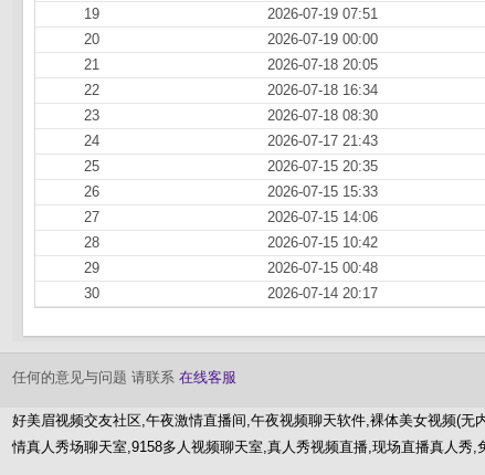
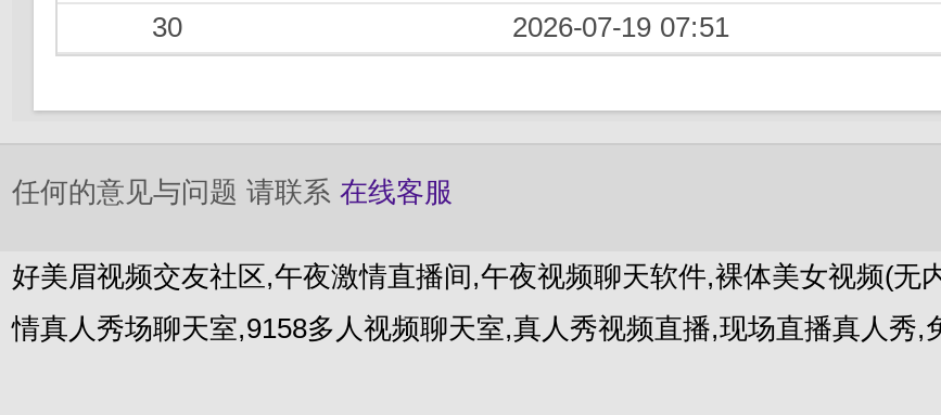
[83,6,99,22] 19 -> [152,11,182,43] 30
[83,31,377,302] 20 | 2026-07-19 00:00 | 21 | 2026-07-18 20:05 | 22 | 2026-07-18 16:34 | 23 | 2026-07-18 08:30 | 24 | 2026-07-17 21:43 | 25 | 2026-07-15 20:35 | 26 | 2026-07-15 15:33 | 27 | 2026-07-15 14:06 | 28 | 2026-07-15 10:42 | 29 | 2026-07-15 00:48 | 30 | 2026-07-14 20:17 -> none

